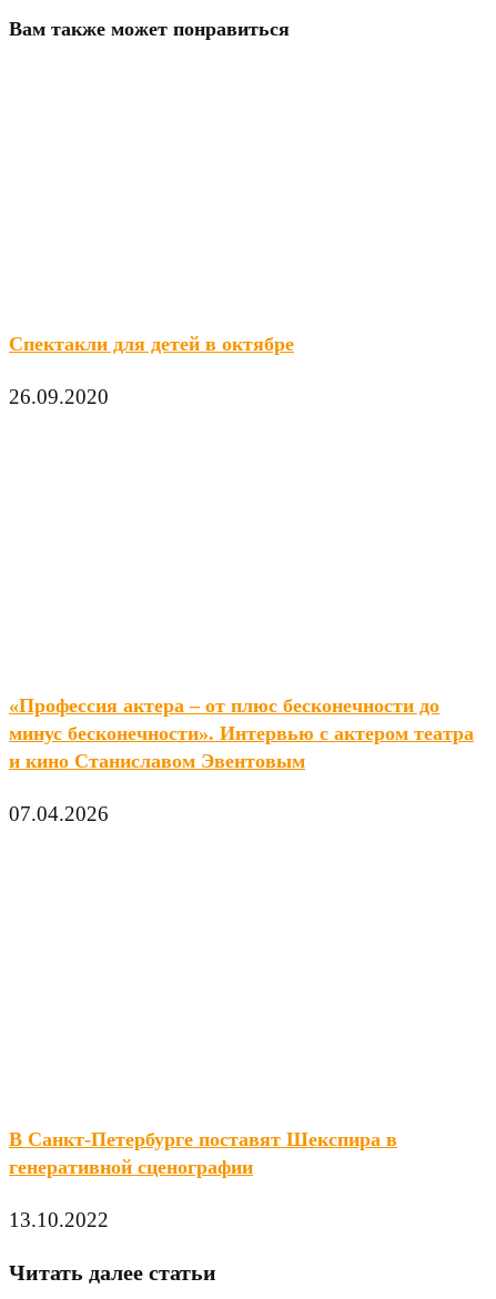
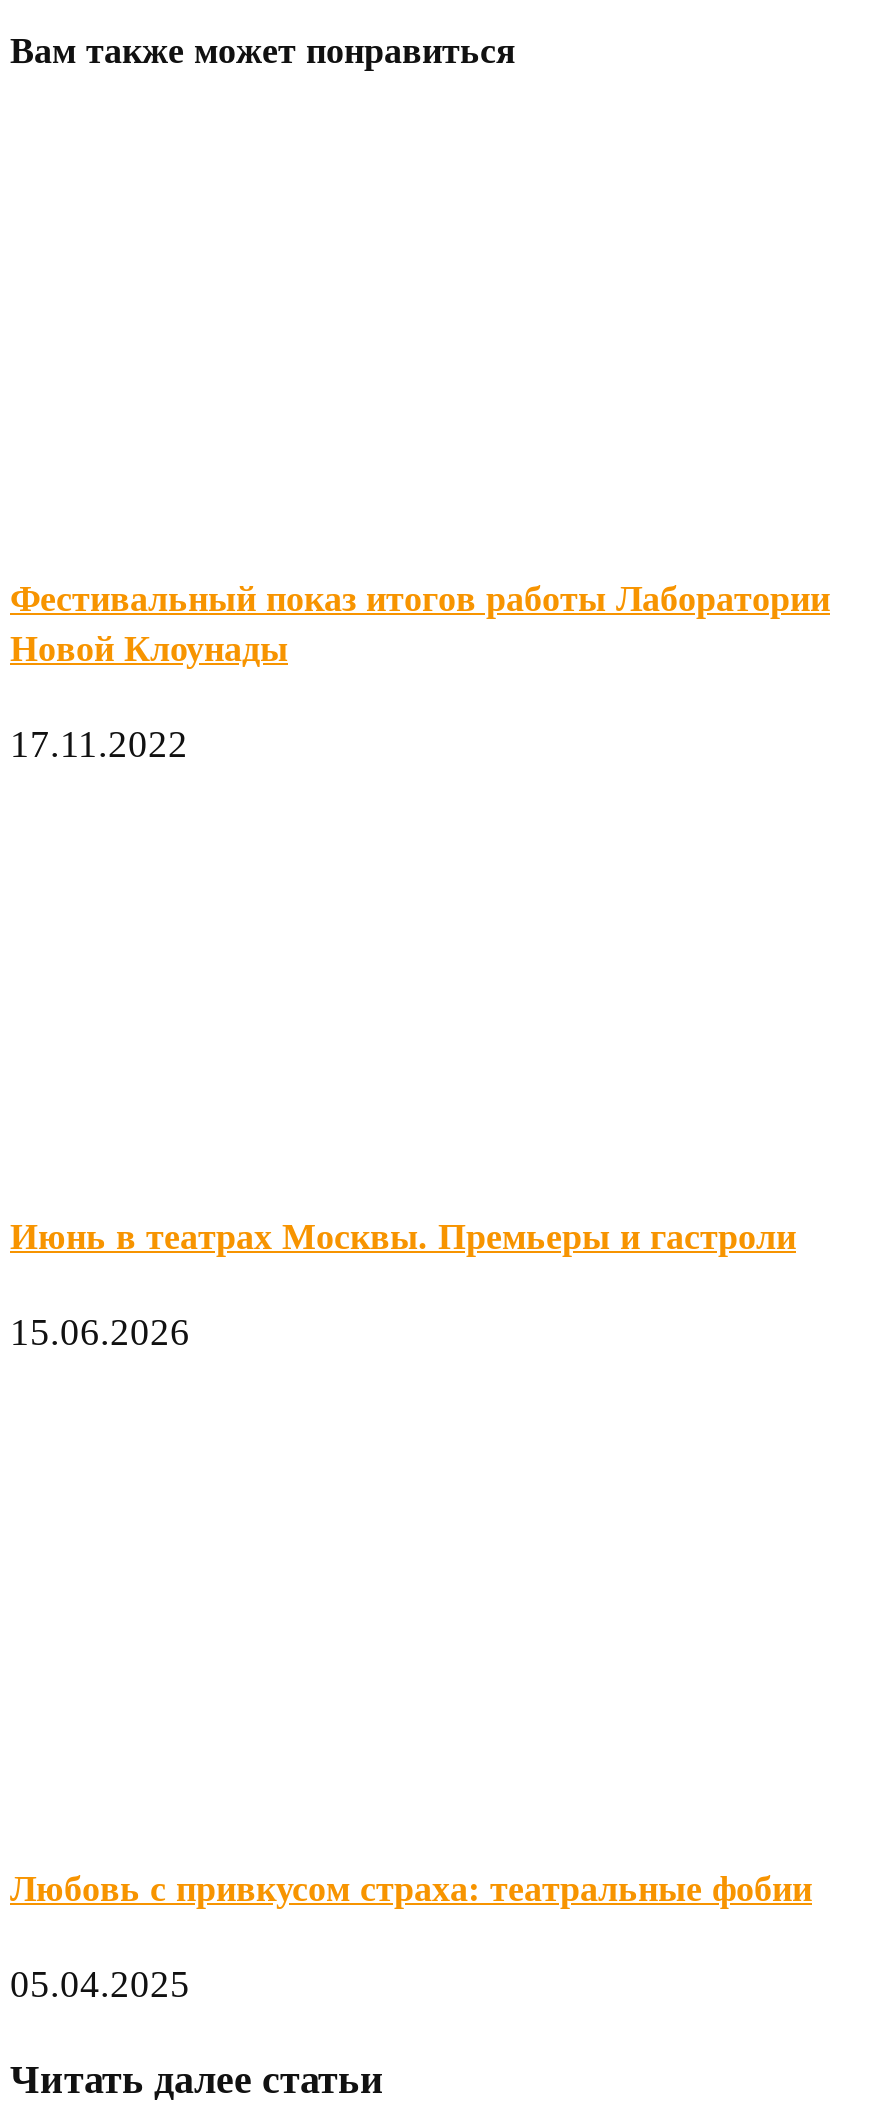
[9,332,294,355] Спектакли для детей в октябре -> [10,578,830,668] Фестивальный показ итогов работы Лаборатории | Новой Клоунады
[9,384,109,408] 26.09.2020 -> [10,722,188,764] 17.11.2022
[9,694,474,772] «Профессия актера – от плюс бесконечности до | минус бесконечности». Интервью с актером театра | и кино Станиславом Эвентовым -> [10,1216,796,1256] Июнь в театрах Москвы. Премьеры и гастроли
[9,802,109,825] 07.04.2026 -> [10,1310,190,1352] 15.06.2026
[9,1128,397,1178] В Санкт-Петербурге поставят Шекспира в | генеративной сценографии -> [10,1868,812,1908] Любовь с привкусом страха: театральные фобии
[9,1208,109,1231] 13.10.2022 -> [10,1962,190,2004] 05.04.2025

